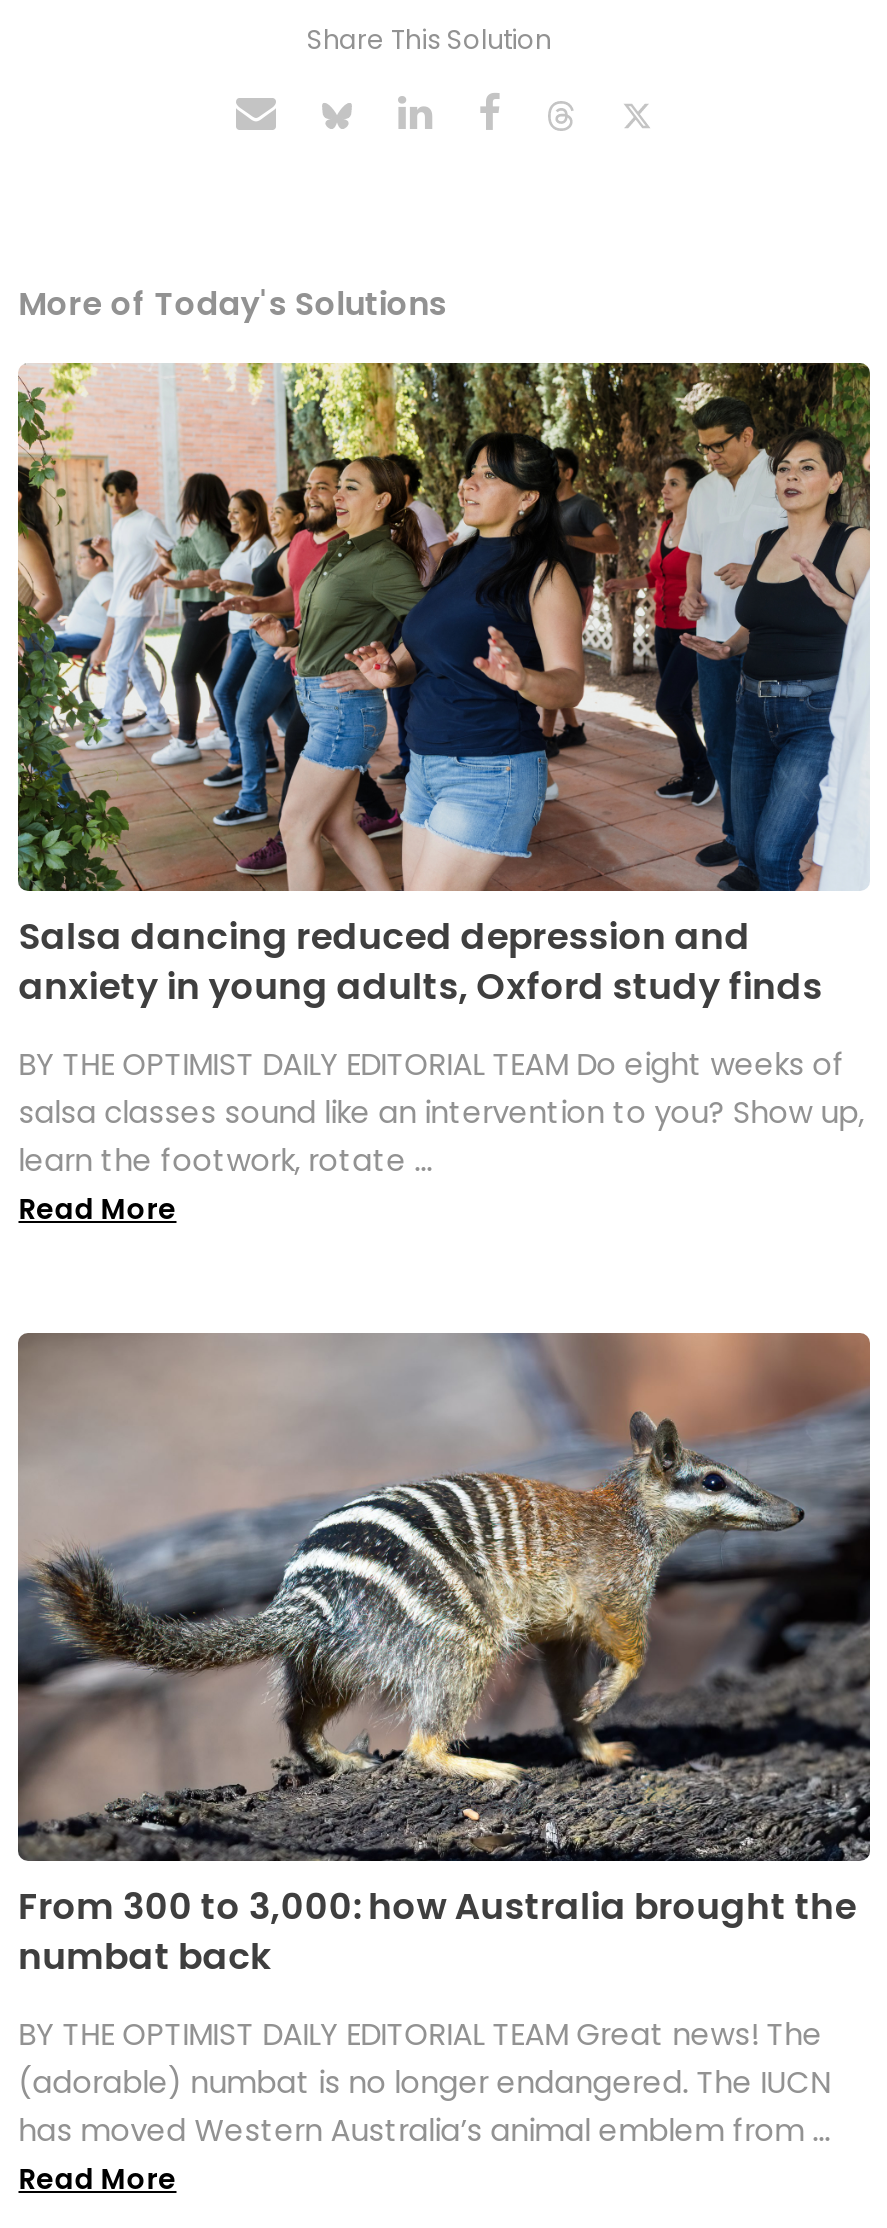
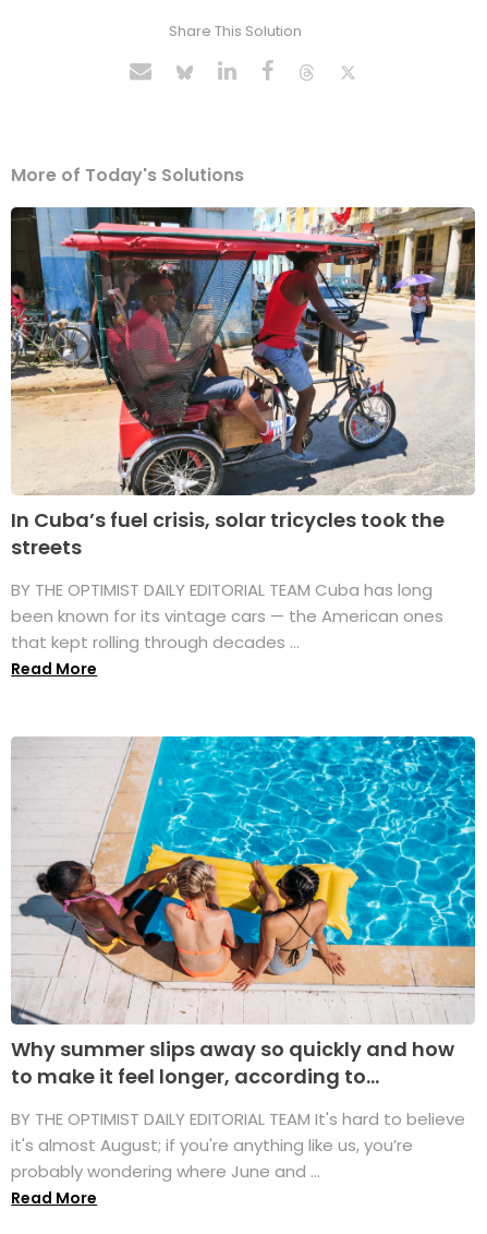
[16,361,872,1011] [image] | Salsa dancing reduced depression and | anxiety in young adults, Oxford study finds -> [10,206,475,561] [image] | In Cuba’s fuel crisis, solar tricycles took the | streets
[18,1043,864,1181] BY THE OPTIMIST DAILY EDITORIAL TEAM Do eight weeks of | salsa classes sound like an intervention to you? Show up, | learn the footwork, rotate ... -> [11,578,444,653] BY THE OPTIMIST DAILY EDITORIAL TEAM Cuba has long | been known for its vintage cars — the American ones | that kept rolling through decades ...
[16,1331,872,1980] [image] | From 300 to 3,000: how Australia brought the | numbat back -> [11,735,476,1090] [image] | Why summer slips away so quickly and how | to make it feel longer, according to...
[18,2012,830,2150] BY THE OPTIMIST DAILY EDITORIAL TEAM Great news! The | (adorable) numbat is no longer endangered. The IUCN | has moved Western Australia’s animal emblem from ... -> [11,1107,465,1182] BY THE OPTIMIST DAILY EDITORIAL TEAM It's hard to believe | it's almost August; if you're anything like us, you’re | probably wondering where June and ...

